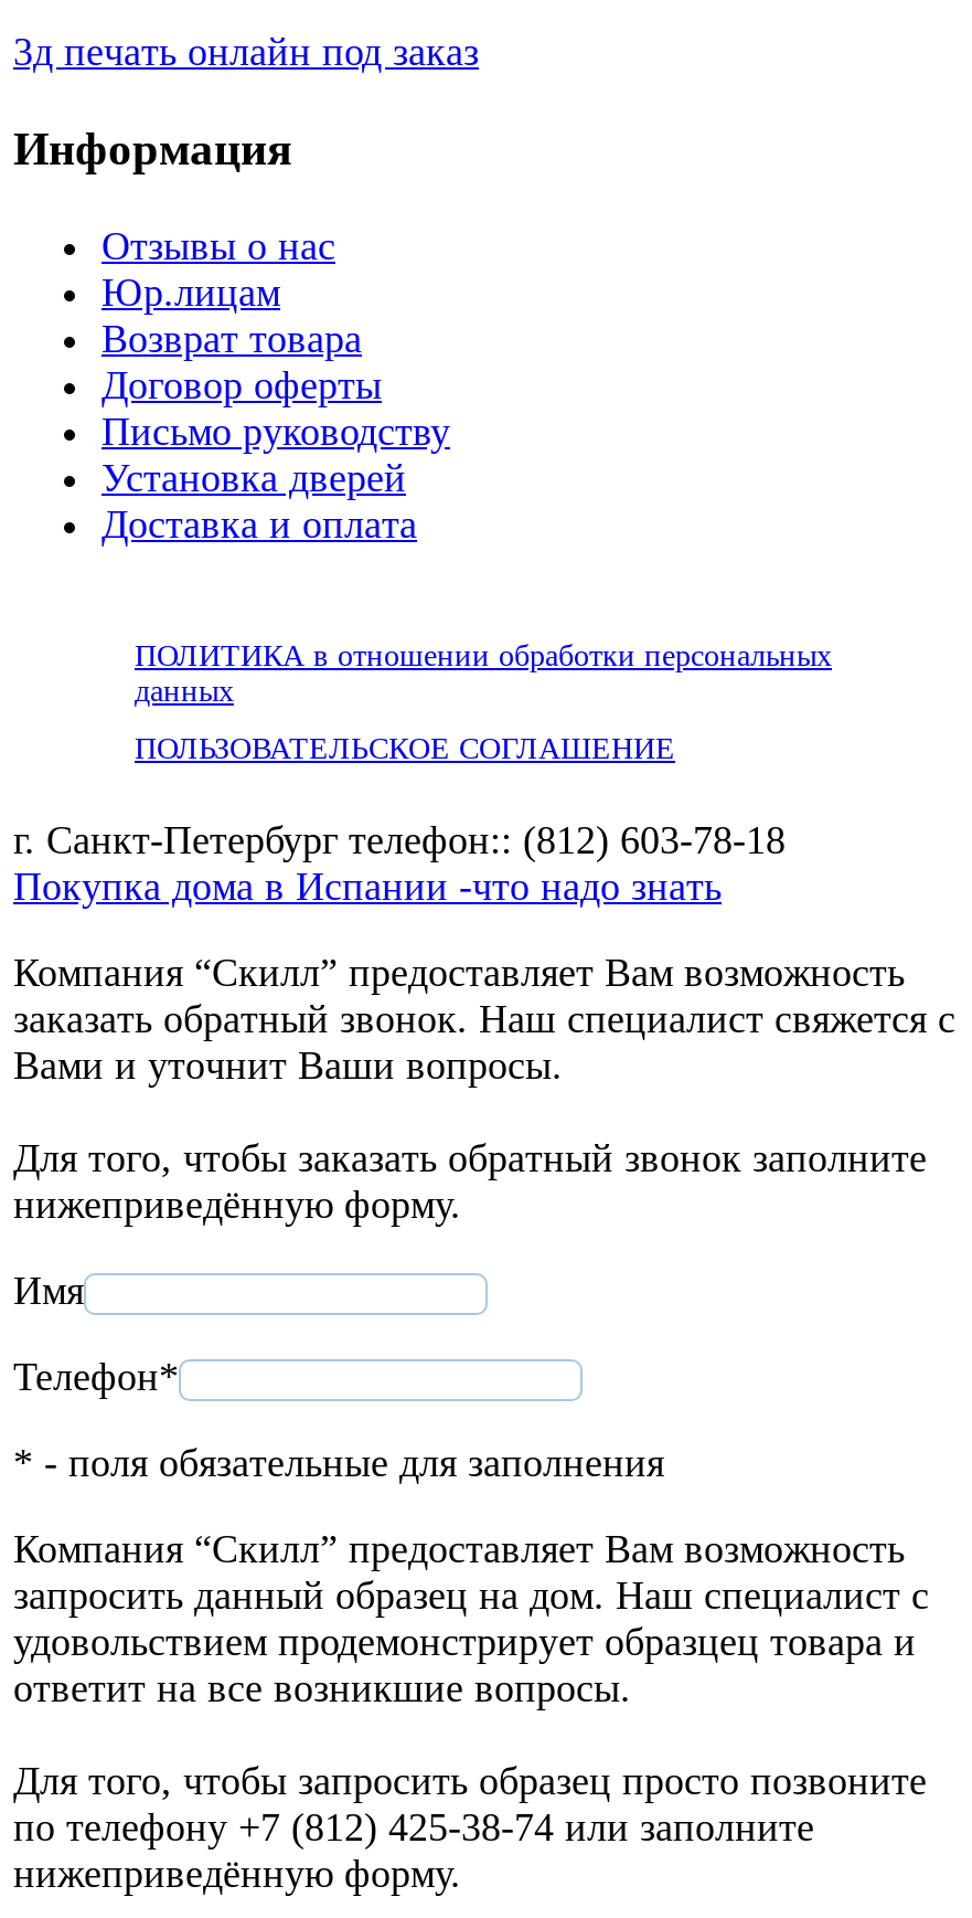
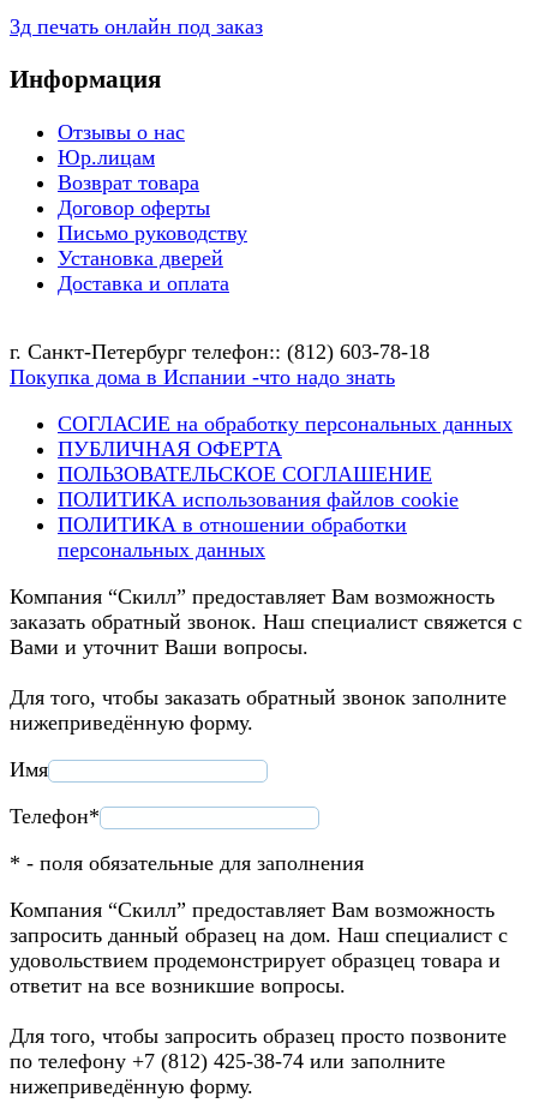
[135,638,832,707] ПОЛИТИКА в отношении обработки персональных | данных -> none
moved [135,731,675,764] -> [58,462,432,486]: ПОЛЬЗОВАТЕЛЬСКОЕ СОГЛАШЕНИЕ
moved [13,817,786,908] -> [10,339,430,388]: г. Санкт-Петербург телефон:: (812) 603-78-18 | Покупка дома в Испании -что надо знать
none -> [58,411,513,561] СОГЛАСИЕ на обработку персональных данных | ПУБЛИЧНАЯ ОФЕРТА | ПОЛИТИКА использования файлов cookie | ПОЛИТИКА в отношении обработки | персональных данных

